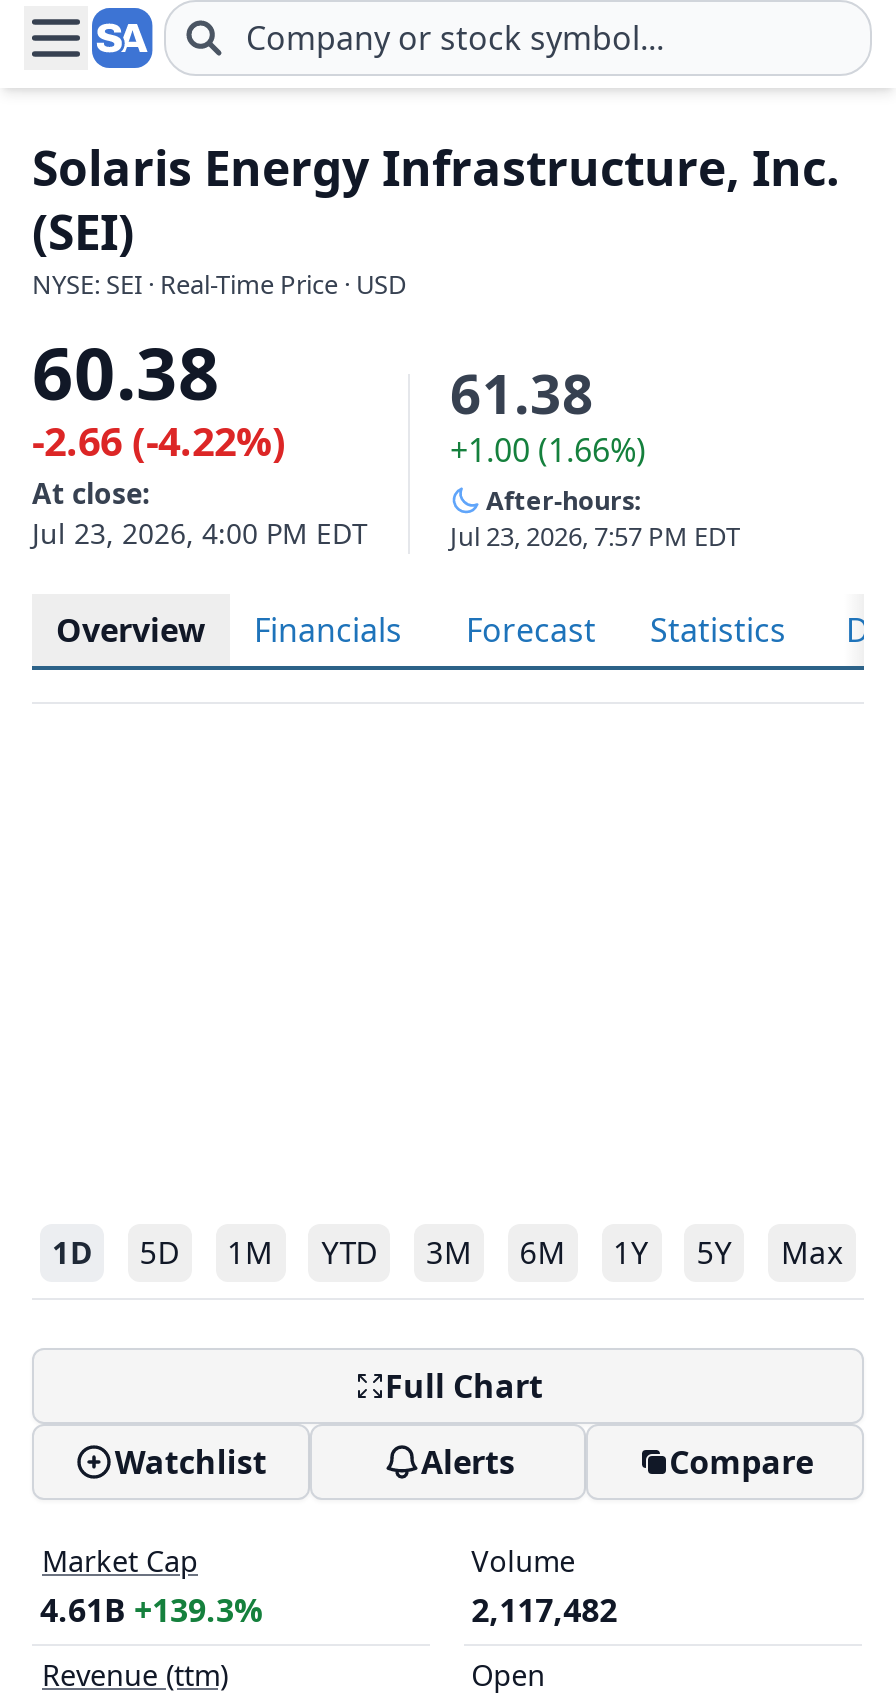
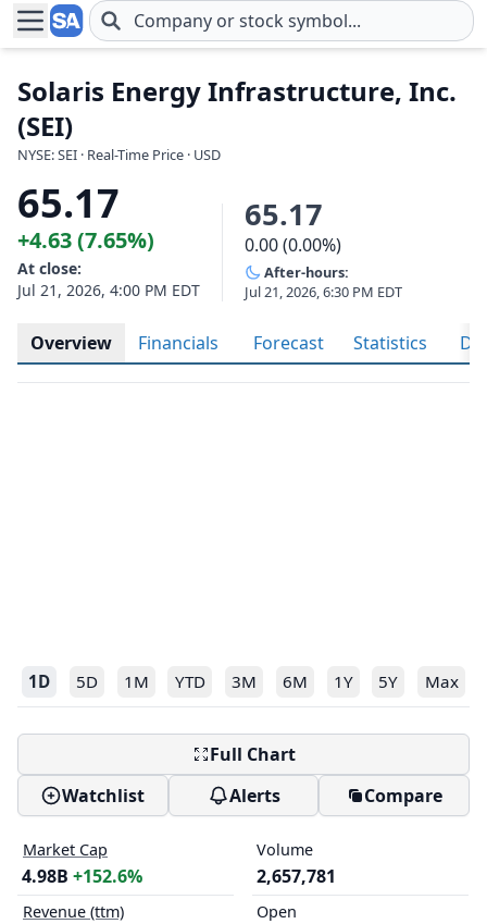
[32,324,220,422] 60.38 -> [17,176,120,230] 65.17
[450,356,594,430] 61.38 -> [245,194,323,234] 65.17
[32,414,286,468] -2.66 (-4.22%) -> [17,225,154,255] +4.63 (7.65%)
[450,428,646,472] +1.00 (1.66%) -> [245,233,341,257] 0.00 (0.00%)
[32,514,368,552] Jul 23, 2026, 4:00 PM EDT -> [17,280,200,300] Jul 21, 2026, 4:00 PM EDT
[450,518,740,554] Jul 23, 2026, 7:57 PM EDT -> [245,282,402,301] Jul 21, 2026, 6:30 PM EDT
[40,1588,262,1632] 4.61B +139.3% -> [22,864,142,888] 4.98B +152.6%
[471,1588,617,1632] 2,117,482 -> [256,864,336,888] 2,657,781

